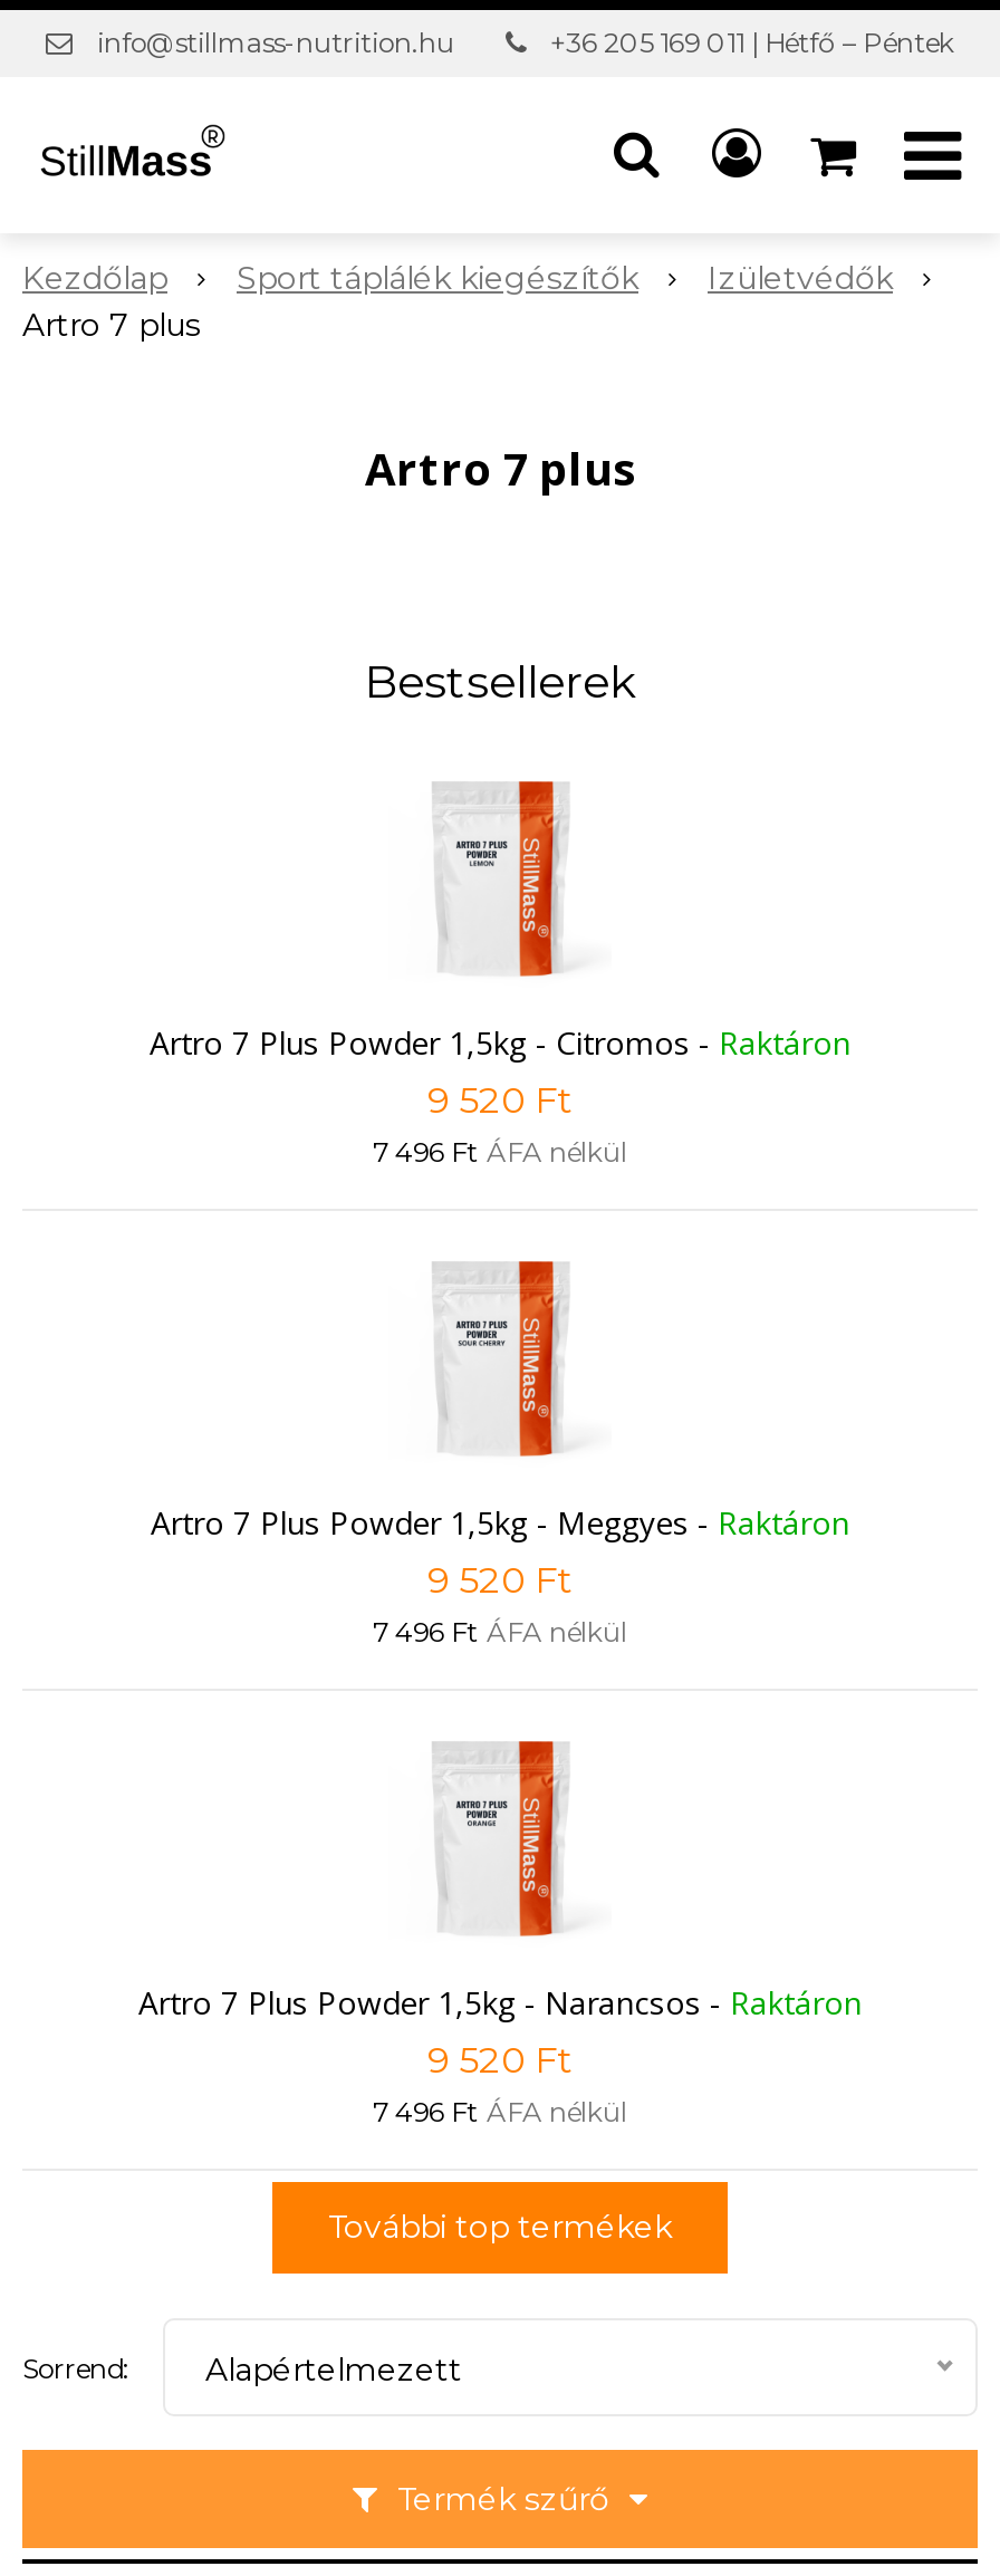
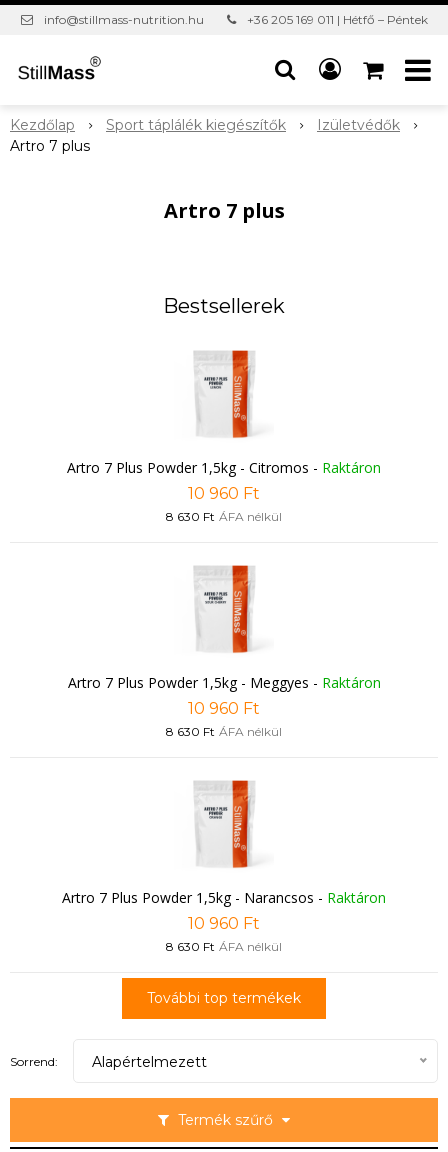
[427,1079,573,1122] 9 520 Ft -> [188,484,260,503] 10 960 Ft
[373,1135,627,1169] 7 496 Ft ÁFA nélkül -> [166,509,282,524] 8 630 Ft ÁFA nélkül
[427,1559,573,1602] 9 520 Ft -> [188,699,260,718] 10 960 Ft
[373,1615,627,1649] 7 496 Ft ÁFA nélkül -> [166,724,282,739] 8 630 Ft ÁFA nélkül
[427,2039,573,2082] 9 520 Ft -> [188,914,260,933] 10 960 Ft
[373,2095,627,2128] 7 496 Ft ÁFA nélkül -> [166,939,282,954] 8 630 Ft ÁFA nélkül

